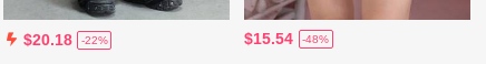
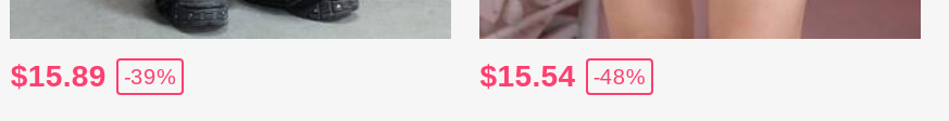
[23,31,72,48] $20.18 -> [10,59,106,94] $15.89
[81,34,108,46] -22% -> [124,66,176,89] -39%

